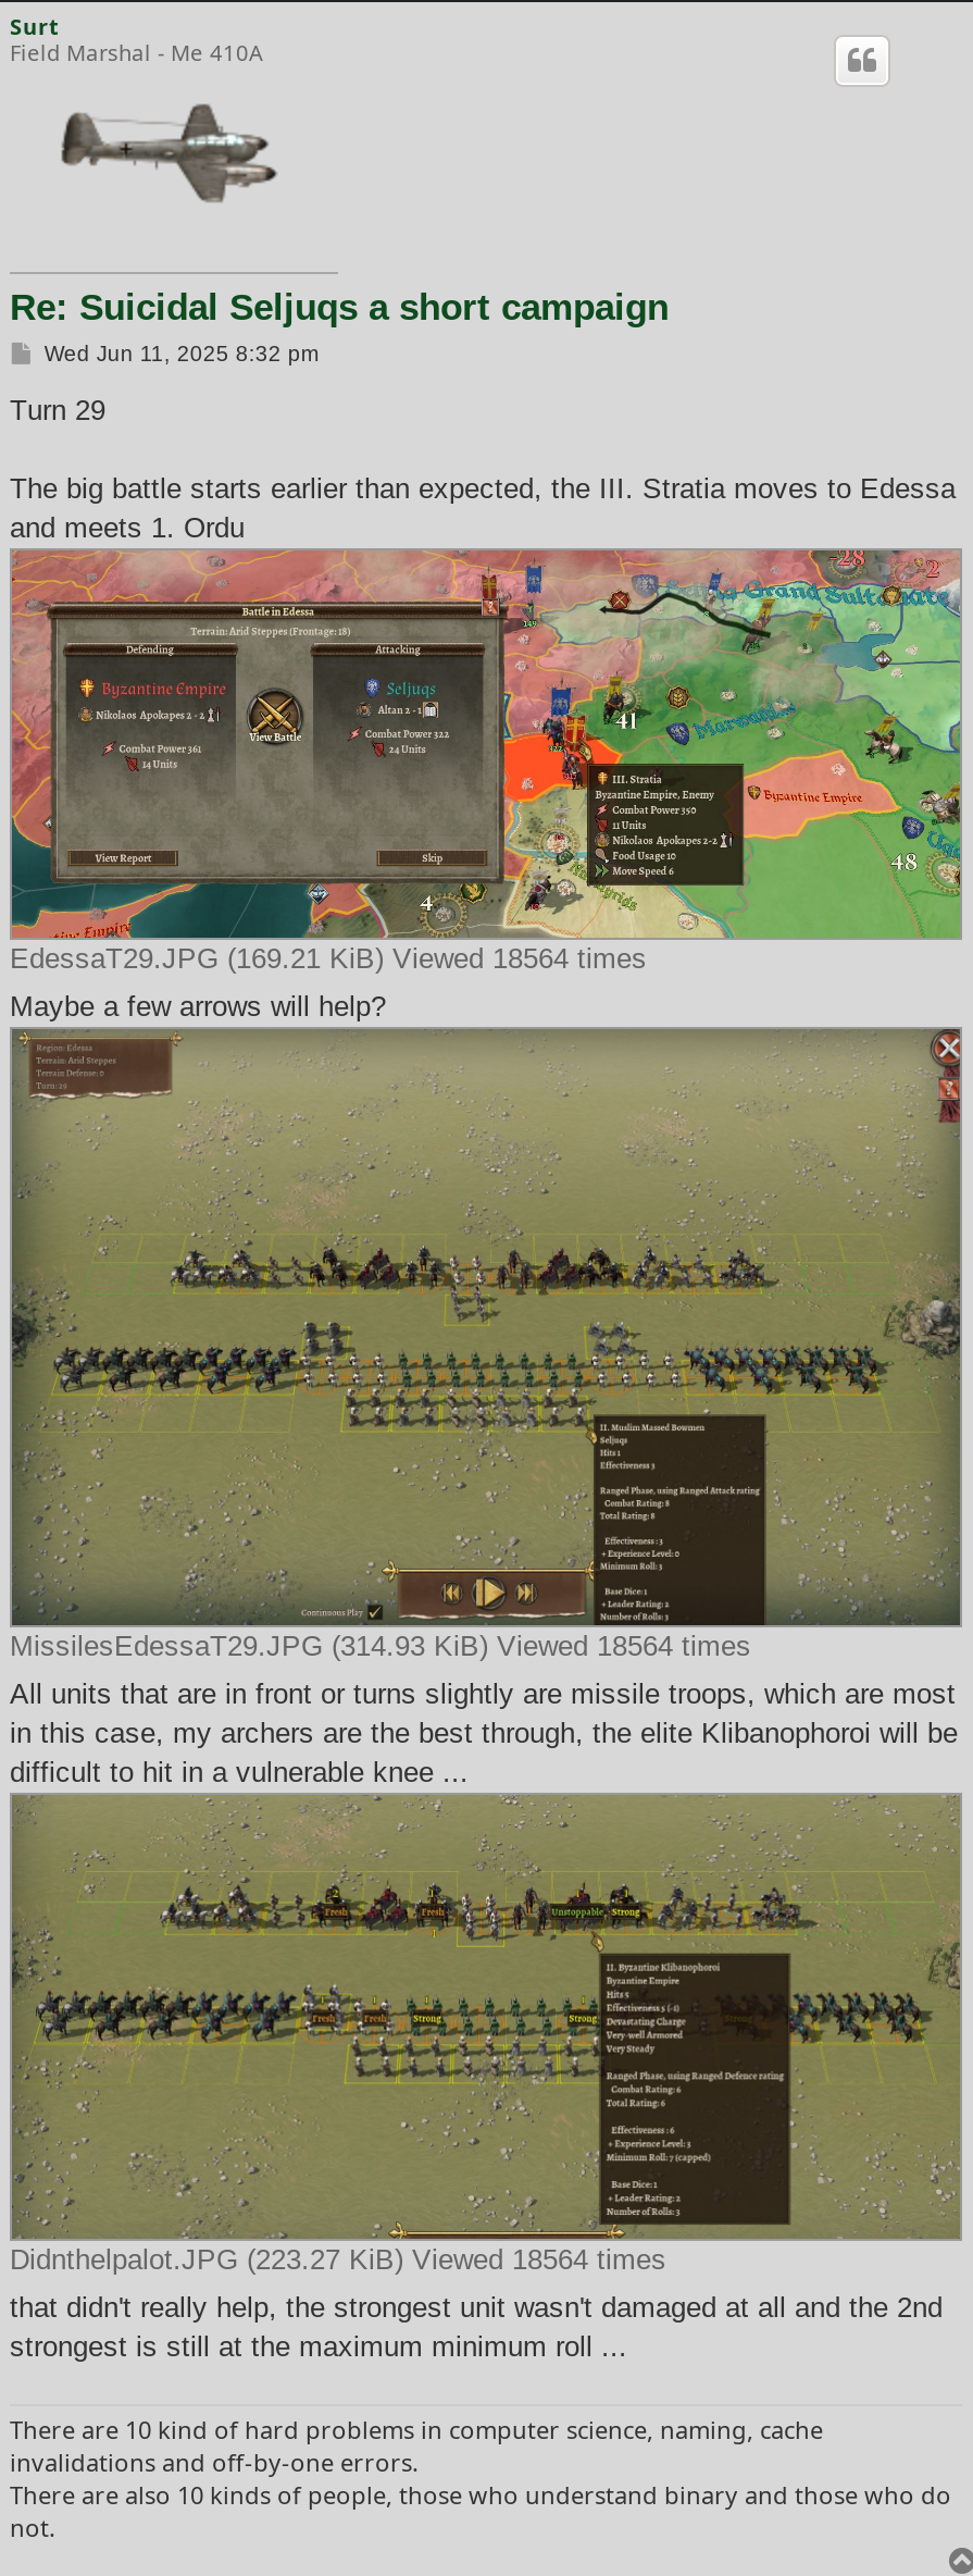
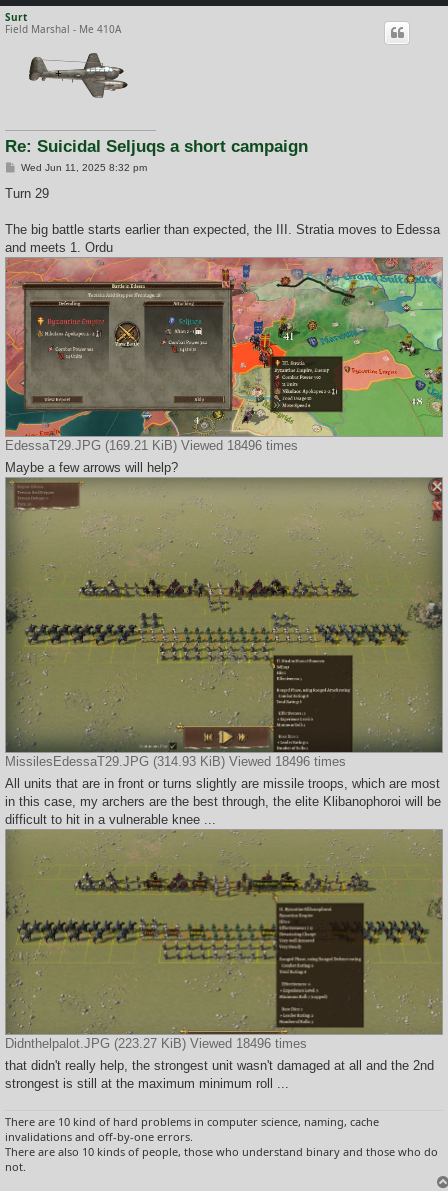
[10,942,647,974] EdessaT29.JPG (169.21 KiB) Viewed 18564 times -> [5,438,298,453] EdessaT29.JPG (169.21 KiB) Viewed 18496 times
[10,1630,751,1663] MissilesEdessaT29.JPG (314.93 KiB) Viewed 18564 times -> [5,754,346,769] MissilesEdessaT29.JPG (314.93 KiB) Viewed 18496 times
[10,2243,666,2276] Didnthelpalot.JPG (223.27 KiB) Viewed 18564 times -> [5,1036,307,1051] Didnthelpalot.JPG (223.27 KiB) Viewed 18496 times

